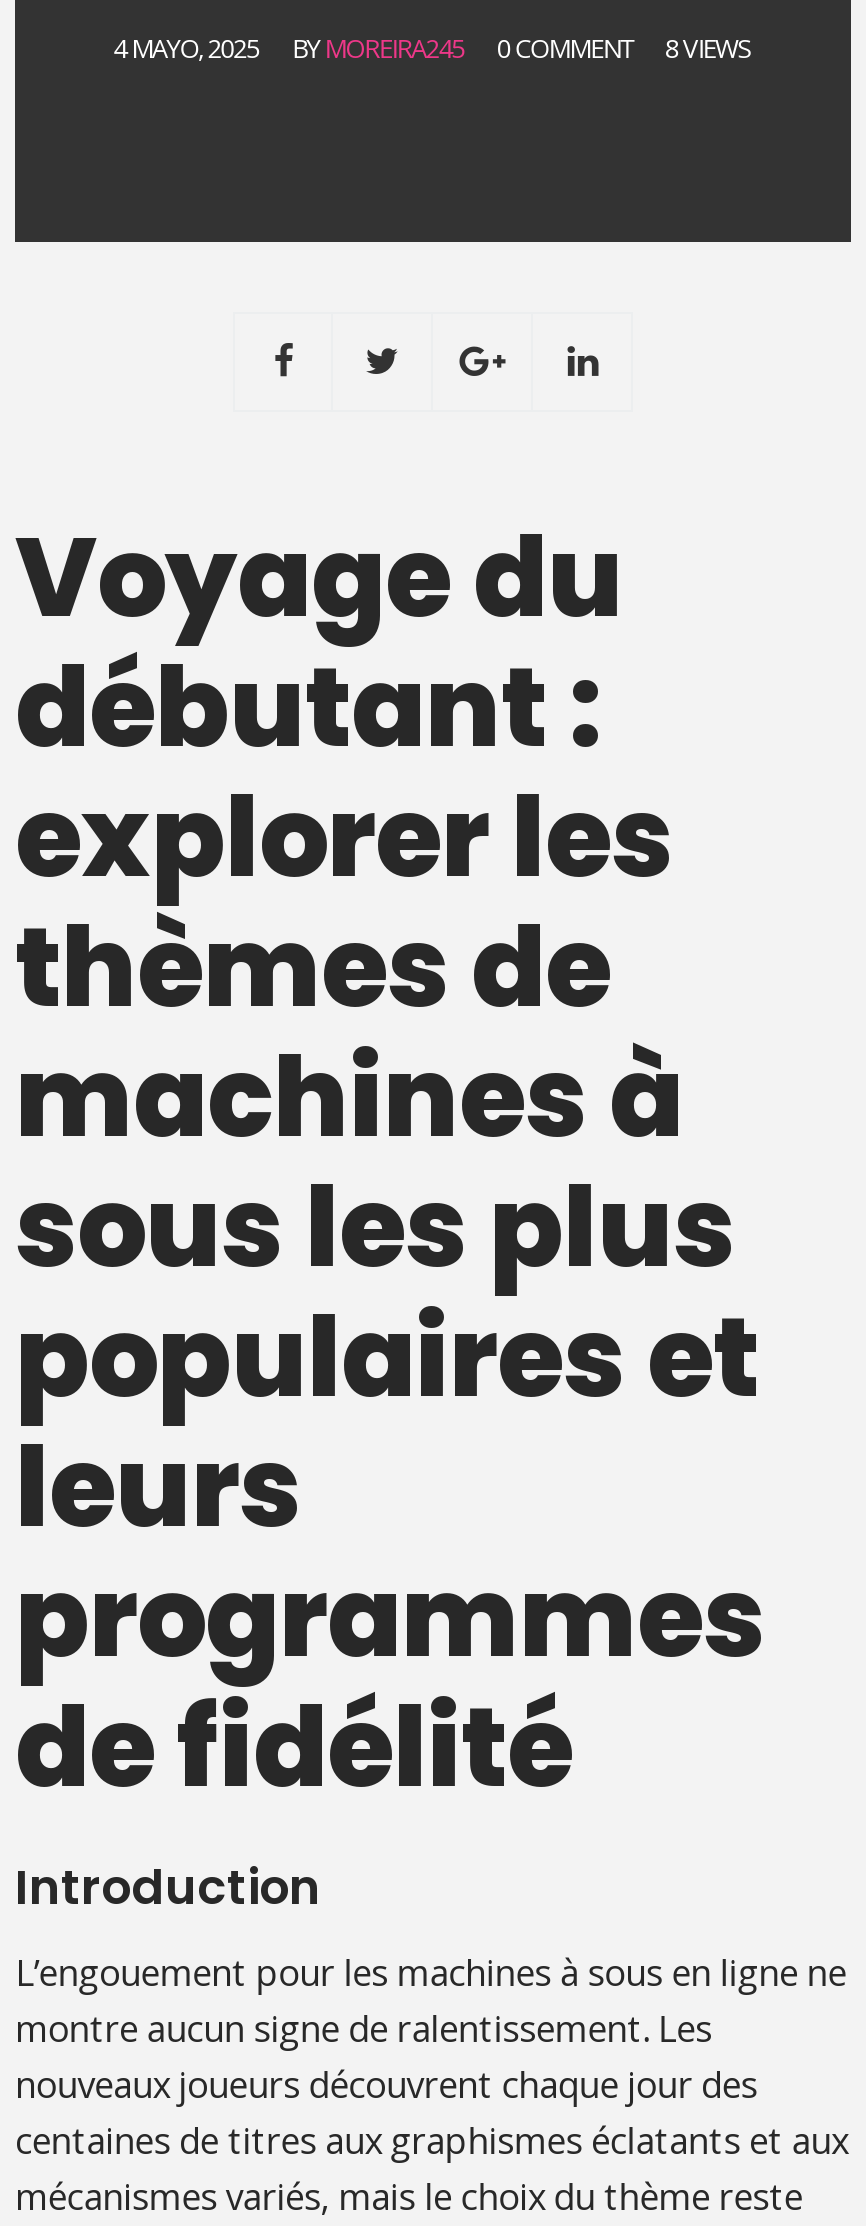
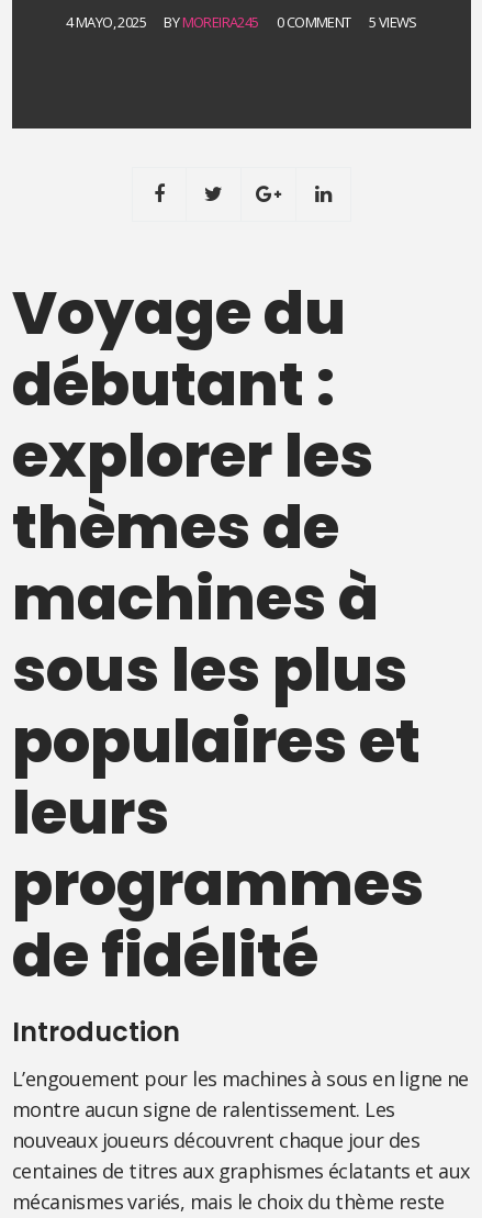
[113,30,753,66] 4 MAYO, 2025 BY MOREIRA245 0 COMMENT 8 VIEWS -> [66,12,417,32] 4 MAYO, 2025 BY MOREIRA245 0 COMMENT 5 VIEWS

